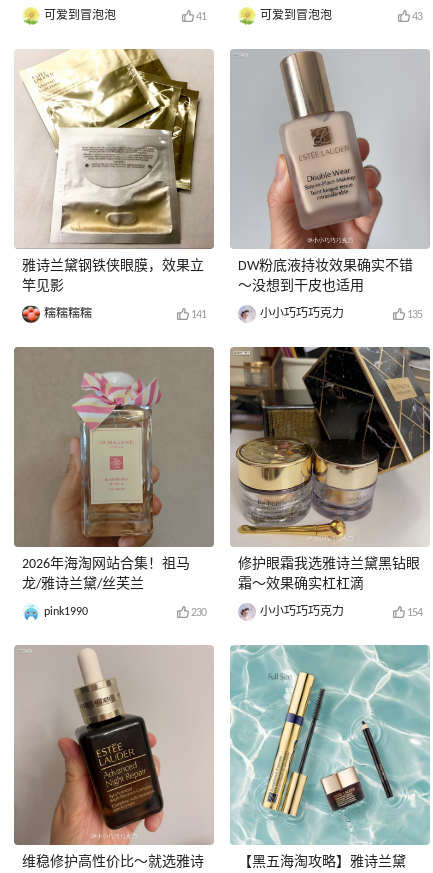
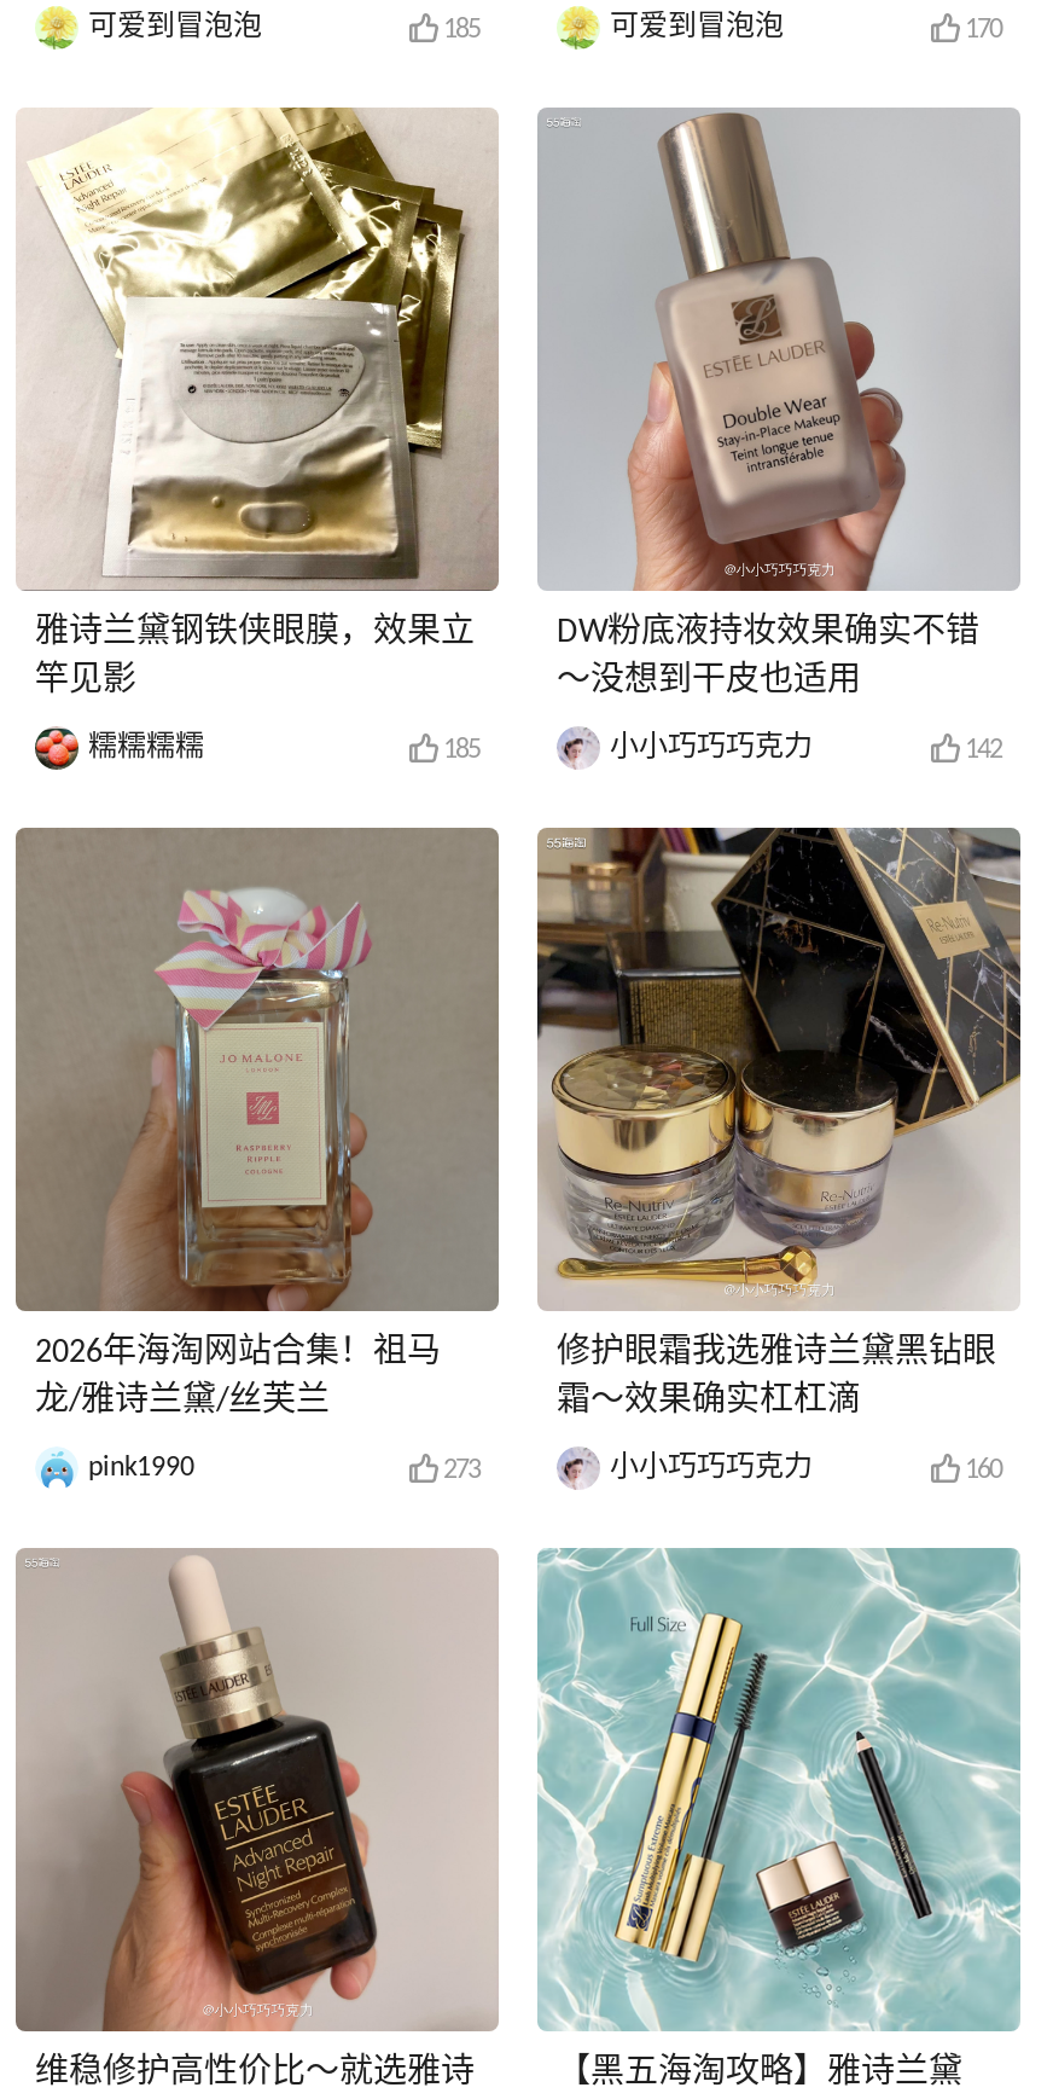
[196,11,206,23] 41 -> [443,16,479,45] 185
[412,11,422,23] 43 -> [965,16,1001,45] 170
[191,309,206,321] 141 -> [443,736,479,765] 185
[407,309,422,321] 135 -> [965,736,1001,765] 142
[191,607,206,619] 230 -> [443,1456,479,1485] 273
[407,607,422,619] 154 -> [965,1456,1001,1485] 160

